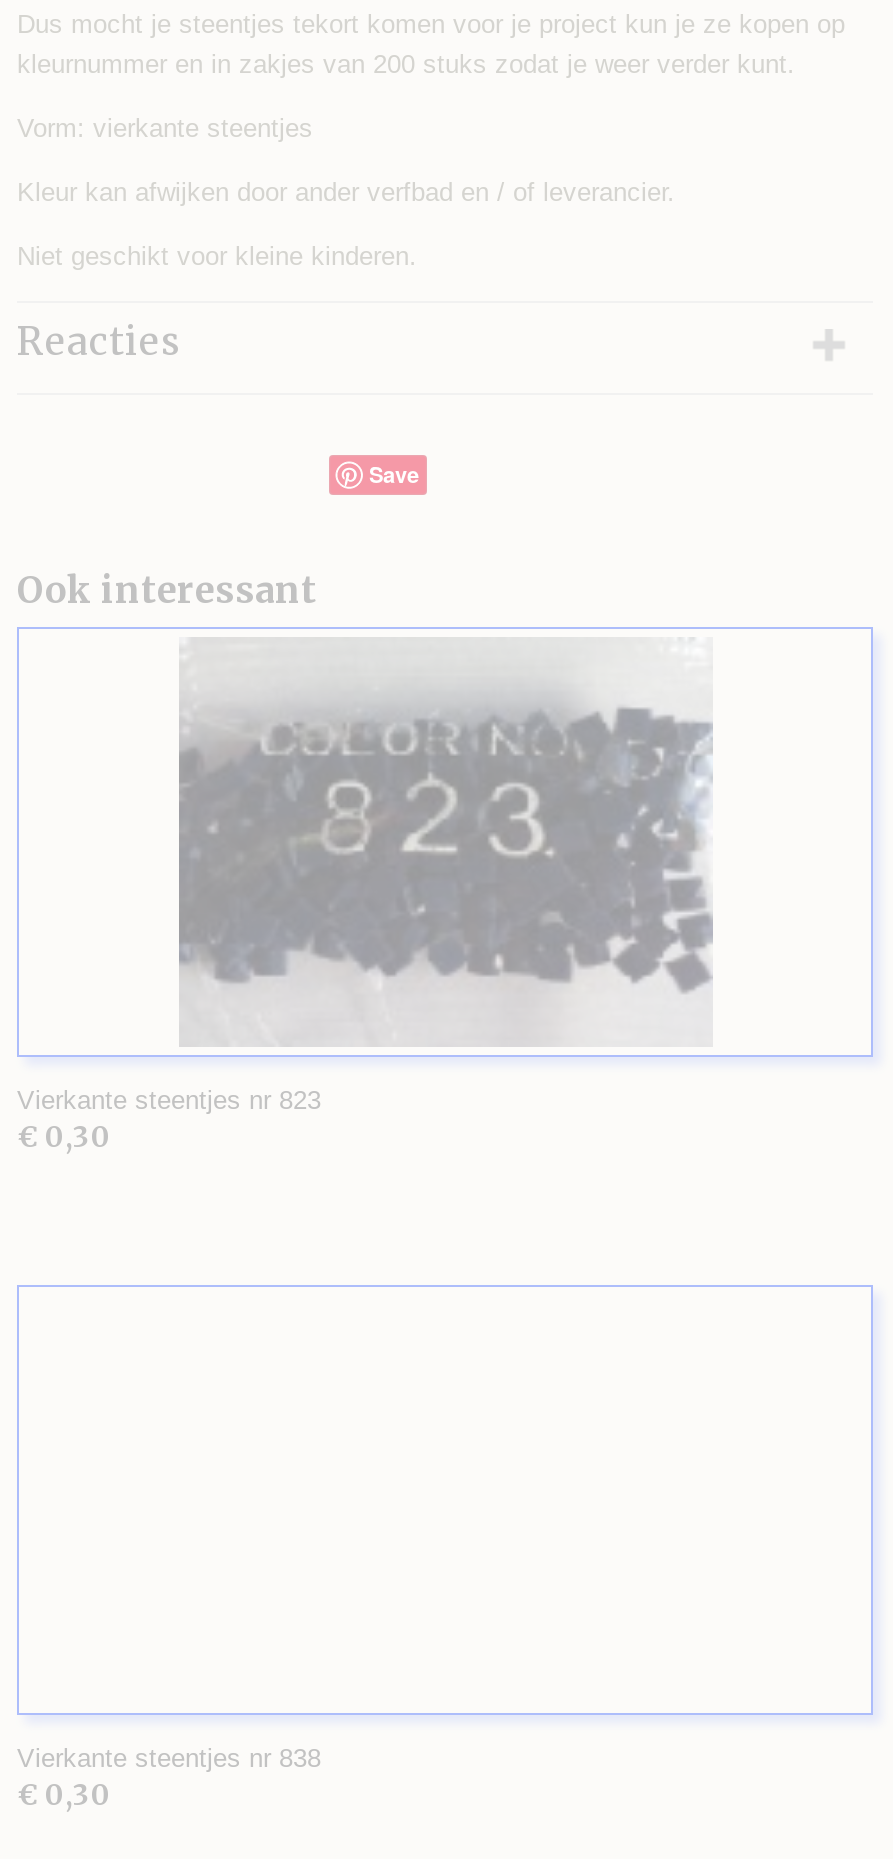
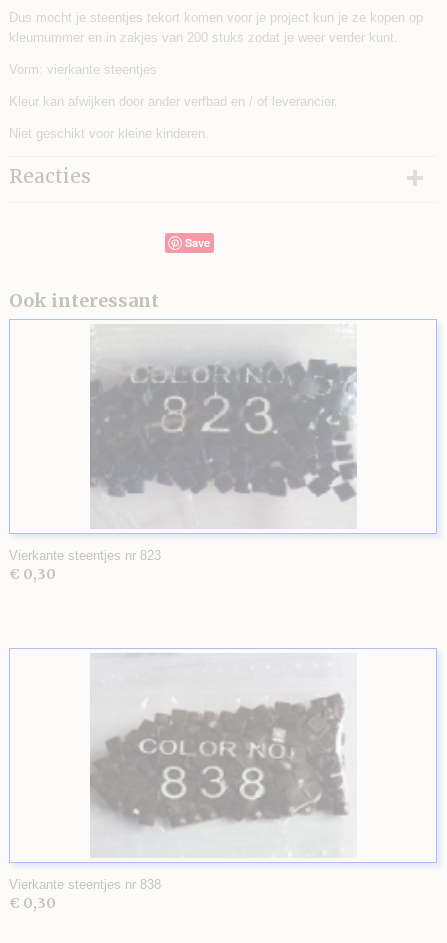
none -> [89,652,356,858] [image]

